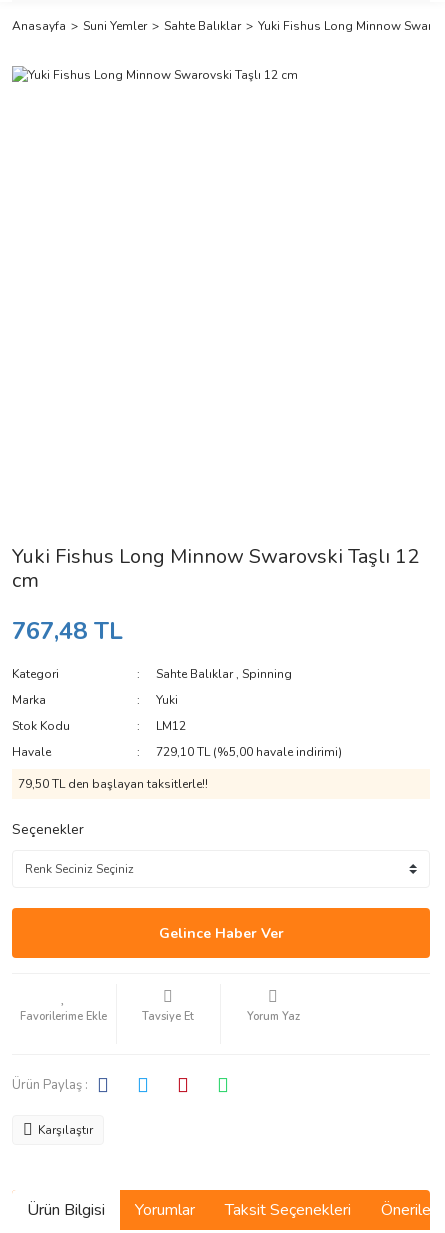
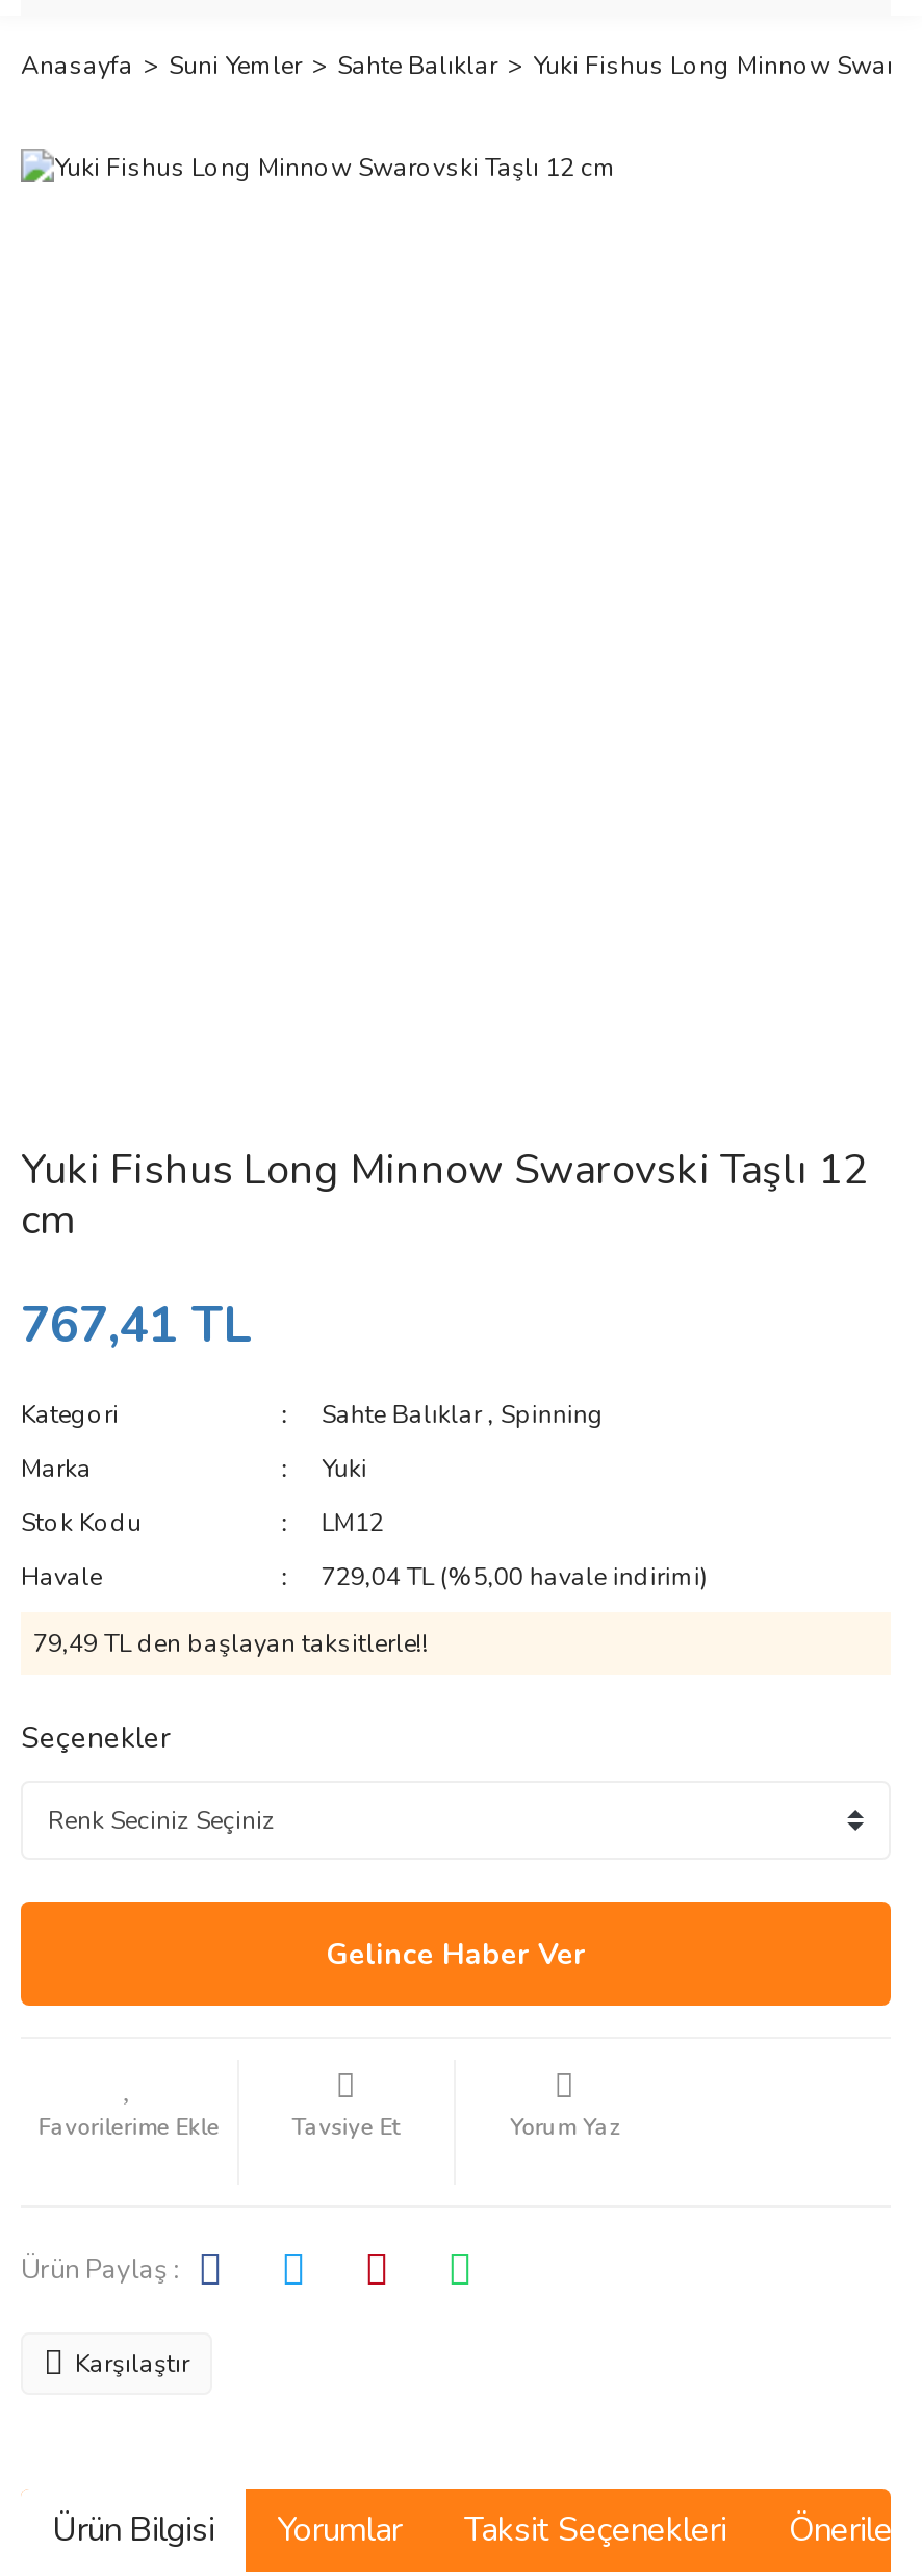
[12,615,123,647] 767,48 TL -> [21,1292,252,1358] 767,41 TL
[156,744,342,760] 729,10 TL (%5,00 havale indirimi) -> [321,1560,708,1593] 729,04 TL (%5,00 havale indirimi)
[18,776,208,792] 79,50 TL den başlayan taksitlerle!! -> [33,1627,429,1660] 79,49 TL den başlayan taksitlerle!!

